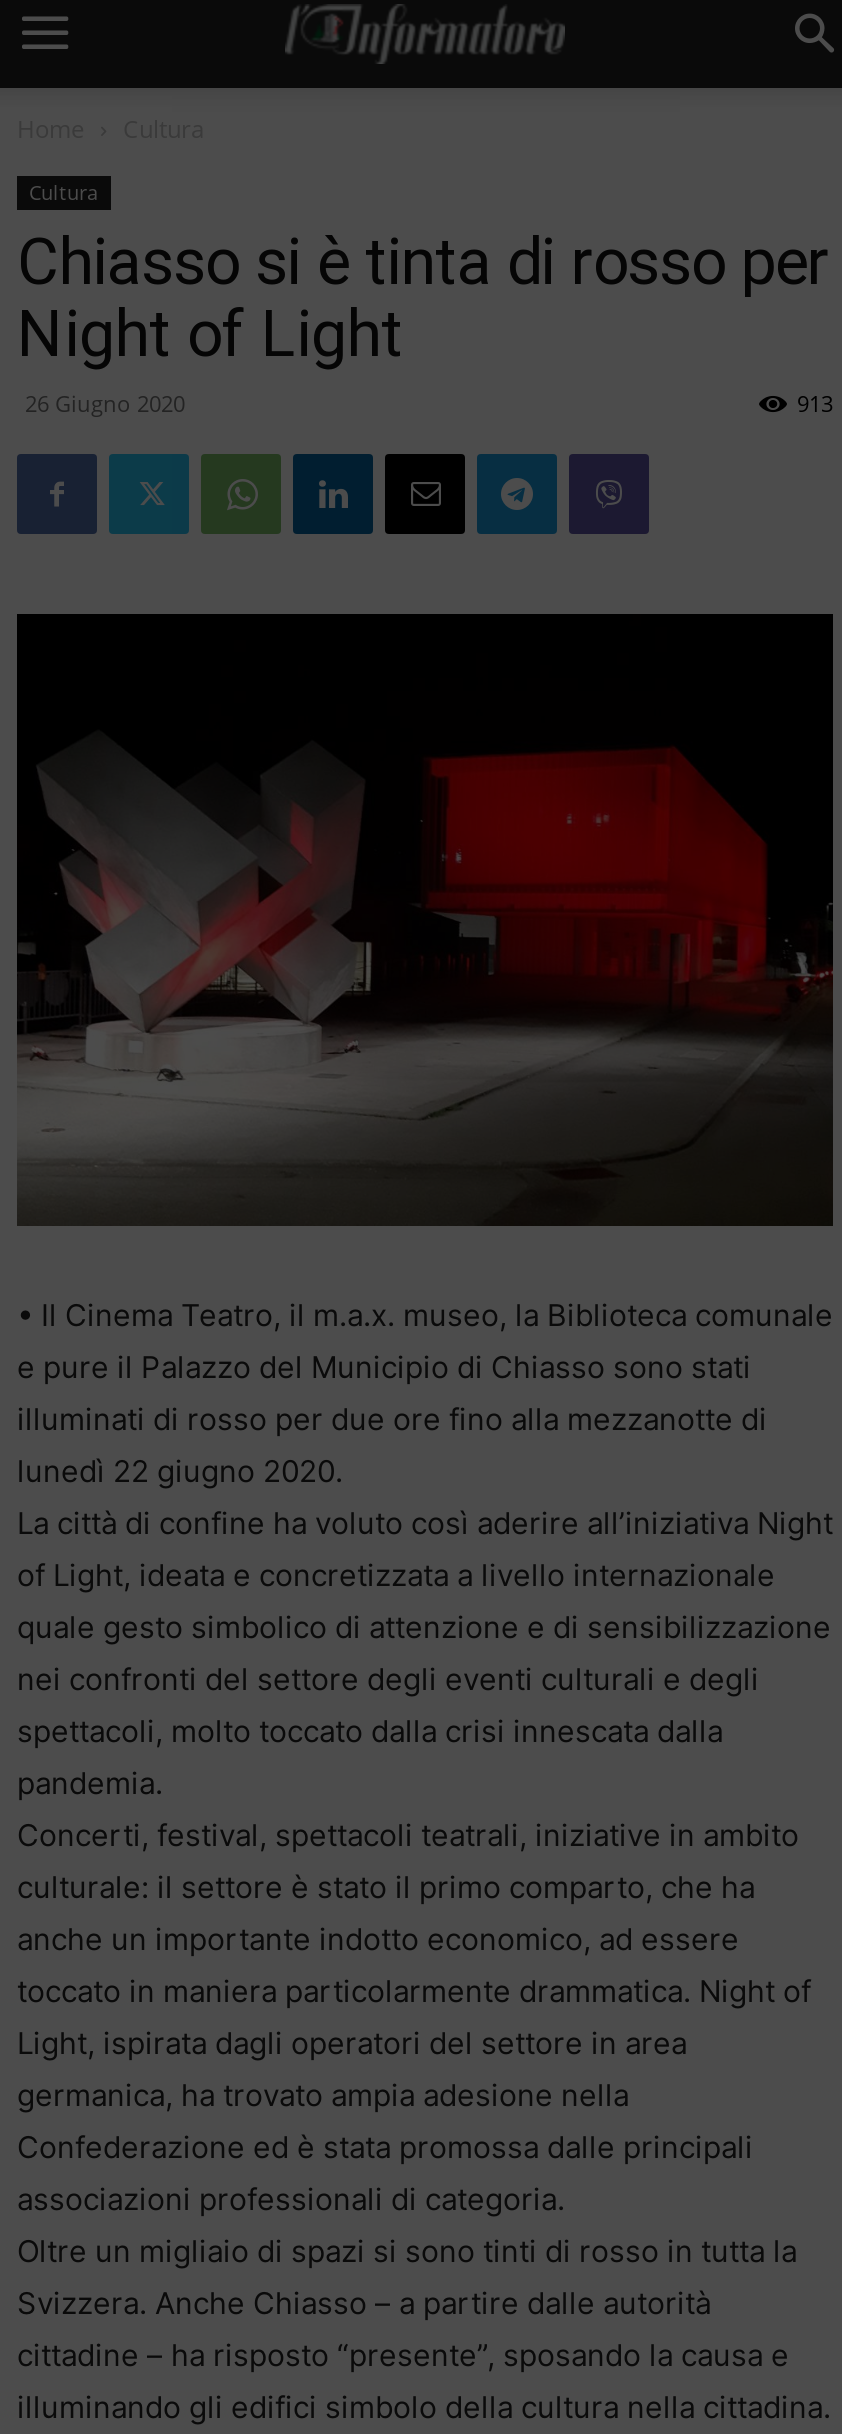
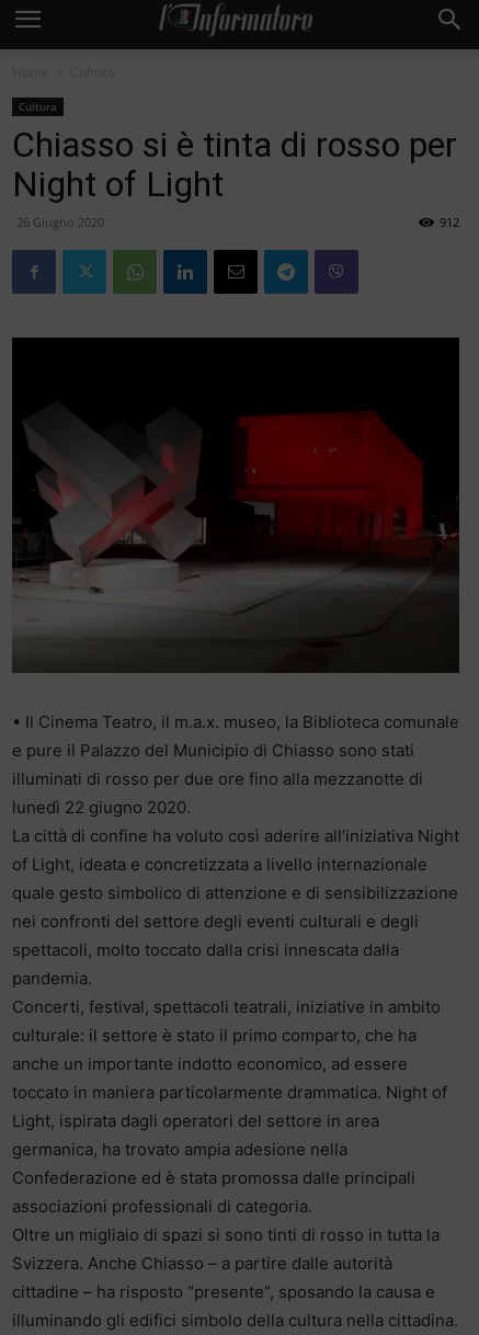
[797,388,833,418] 913 -> [440,214,459,230] 912

